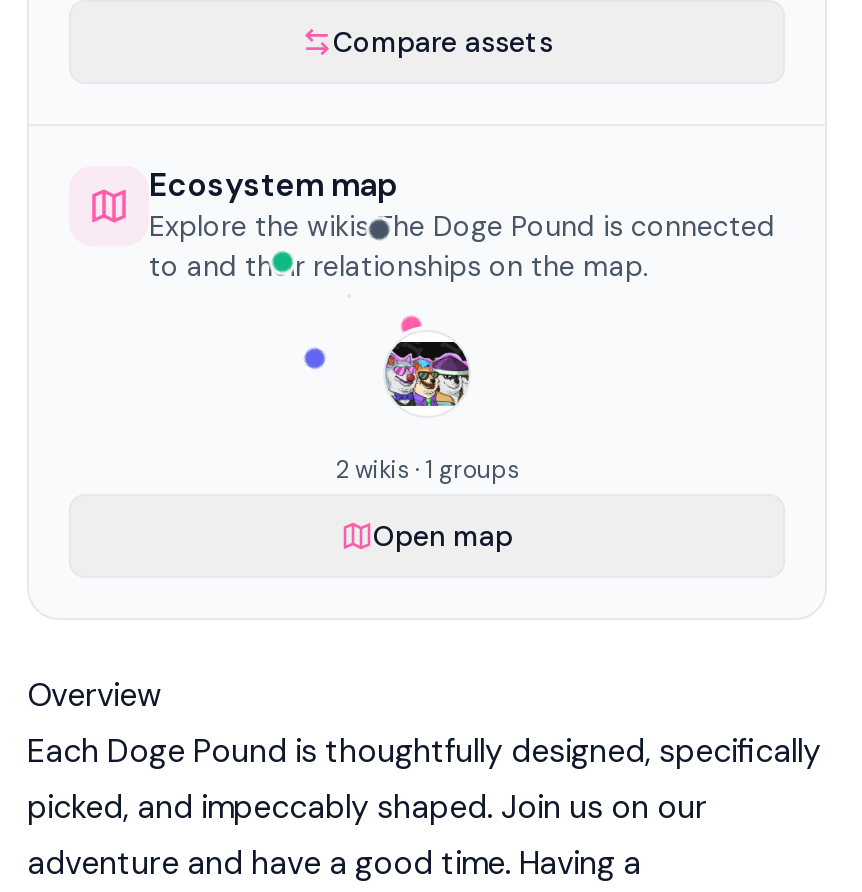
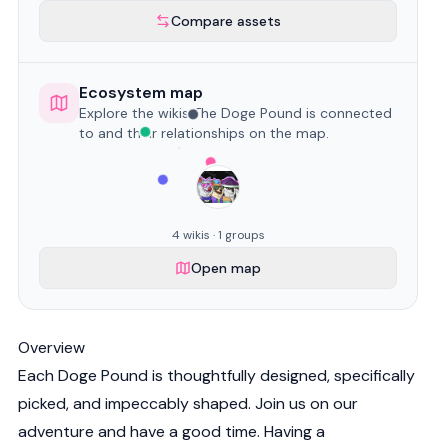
[335,454,519,486] 2 wikis · 1 groups -> [171,227,264,243] 4 wikis · 1 groups

